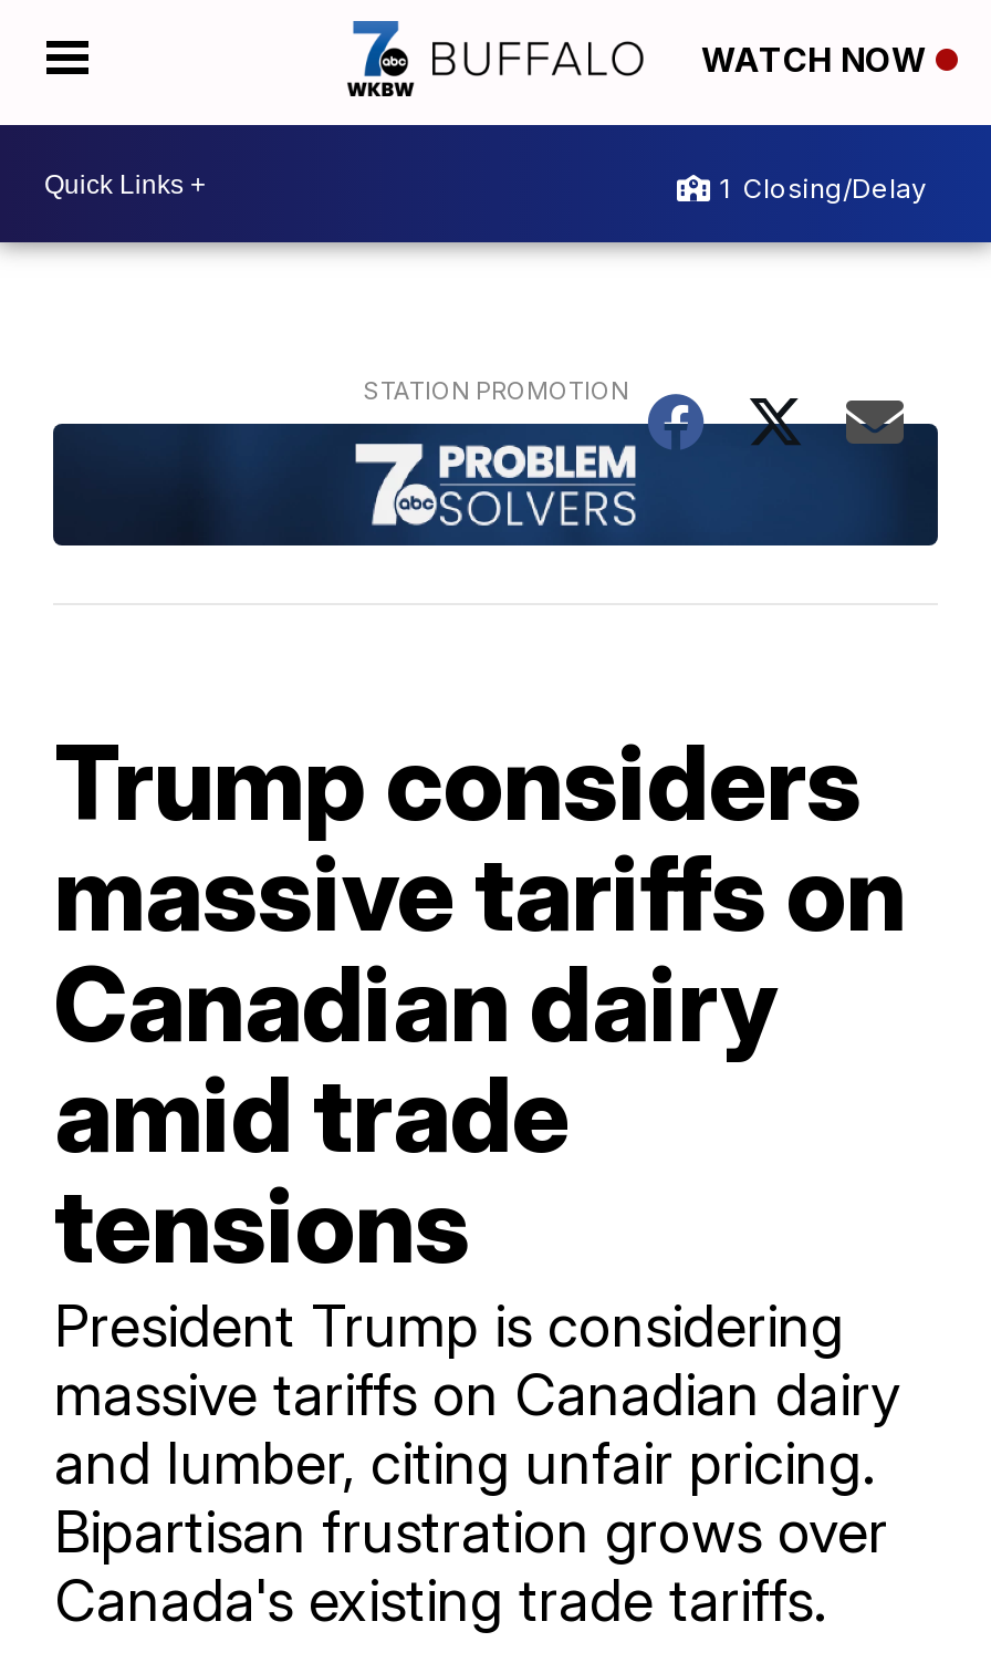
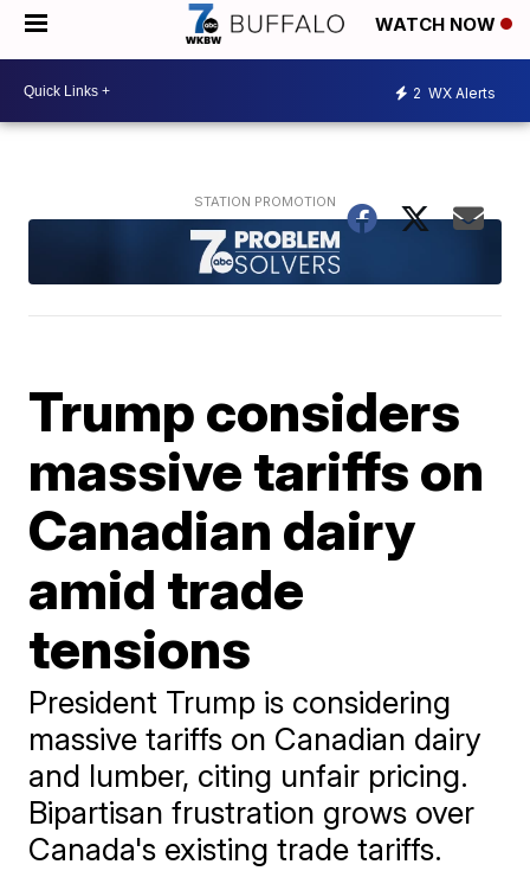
[719,170,927,204] 1 Closing/Delay -> [413,84,496,101] 2 WX Alerts

